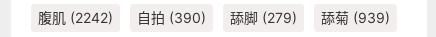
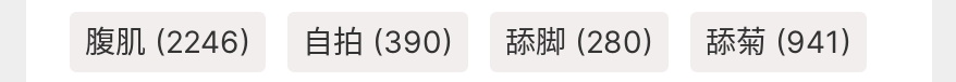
[38,9,113,26] 腹肌(2242) -> [85,22,250,59] 腹肌(2246)
[230,9,297,26] 舔脚(279) -> [505,22,653,59] 舔脚(280)
[321,9,390,26] 舔菊(939) -> [706,22,851,59] 舔菊(941)

